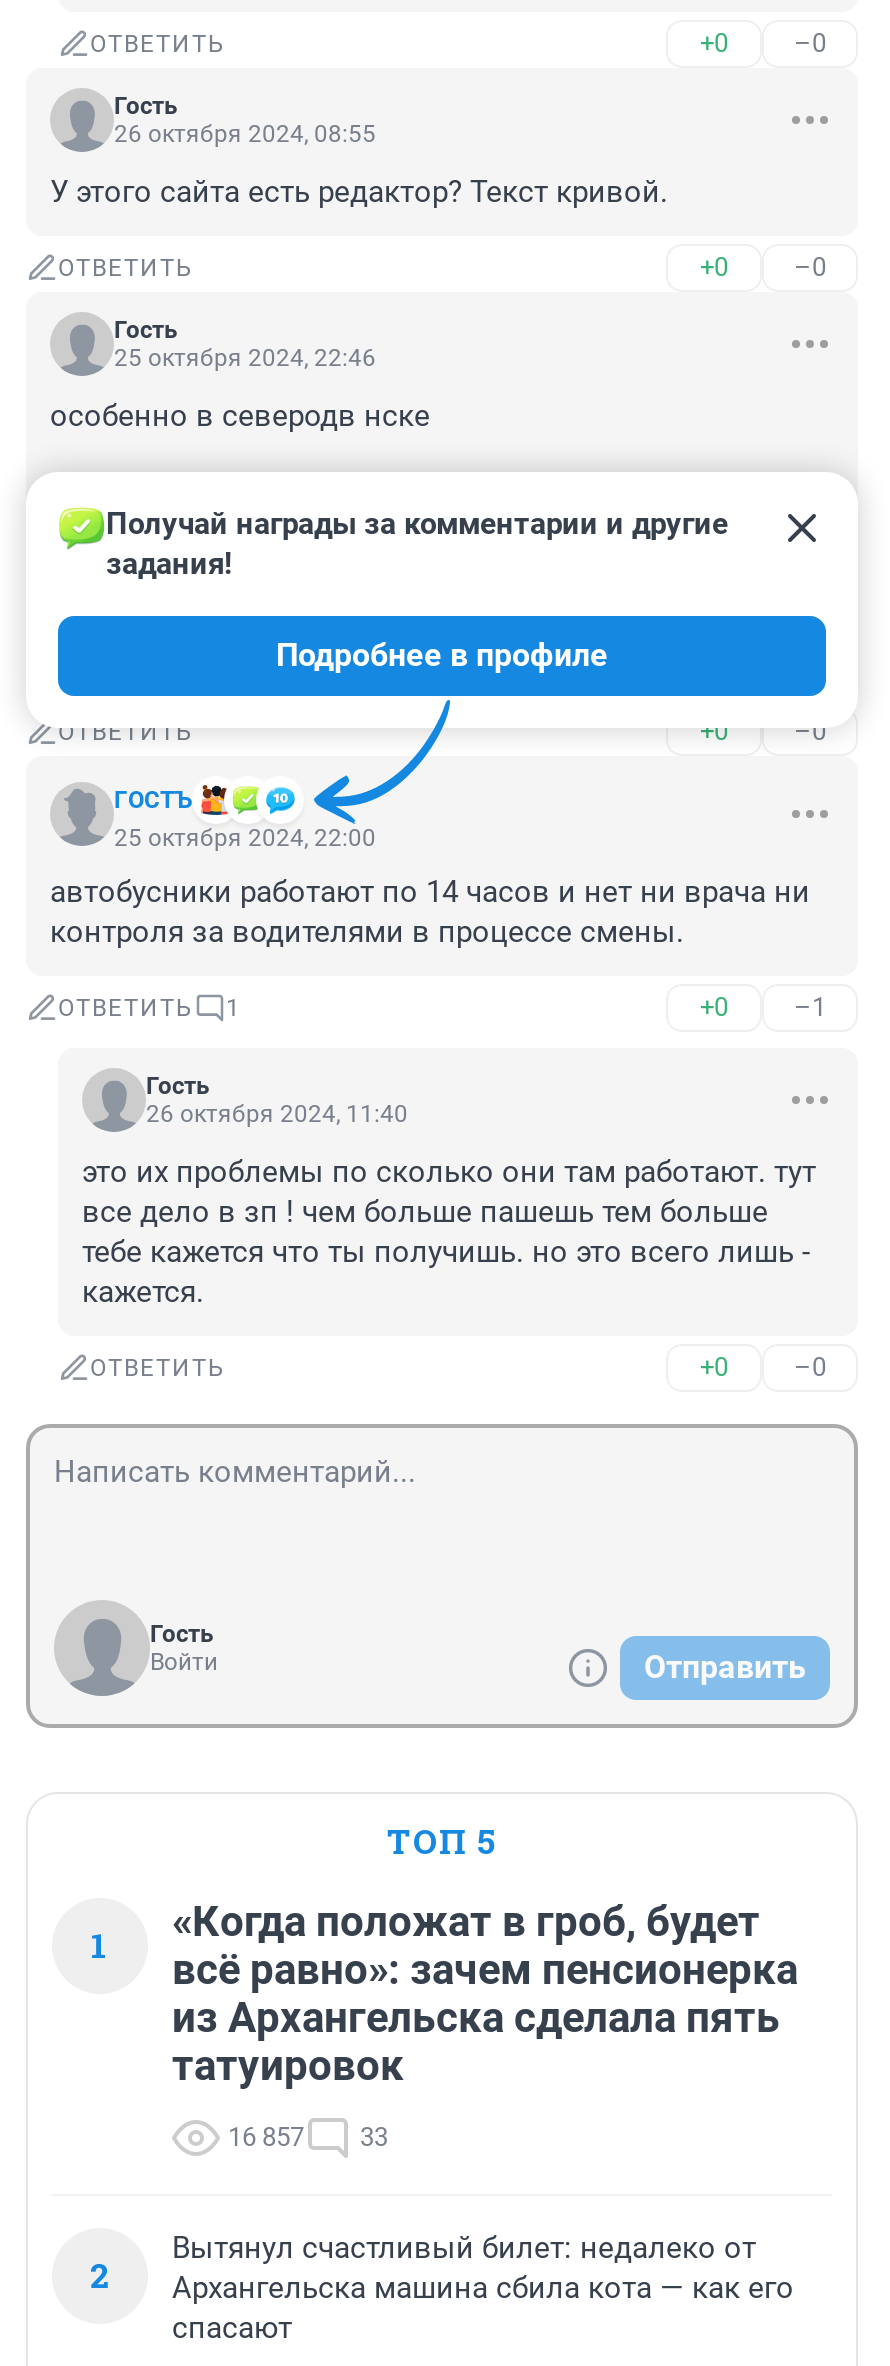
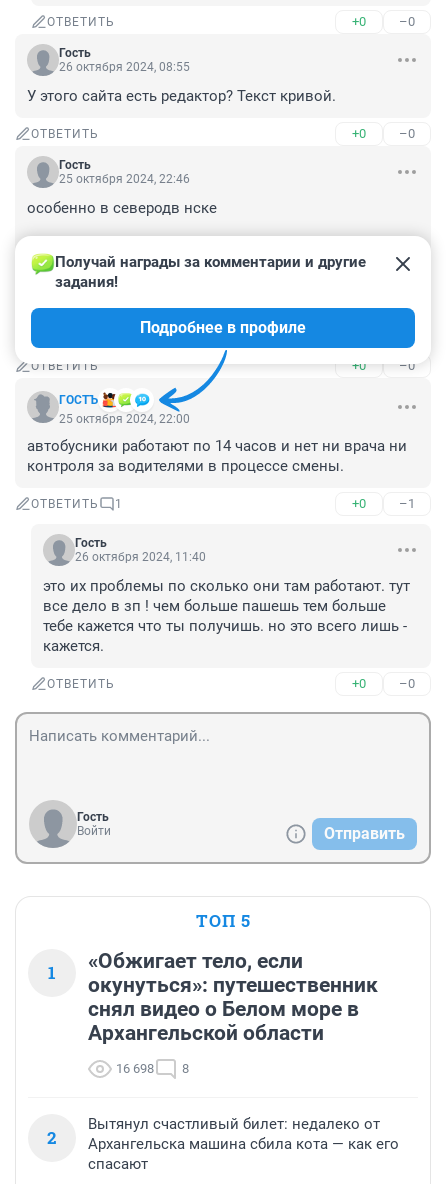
[172,1898,798,2090] «Когда положат в гроб, будет | всё равно»: зачем пенсионерка | из Архангельска сделала пять | татуировок -> [88,949,378,1045] «Обжигает тело, если | окунуться»: путешественник | снял видео о Белом море в | Архангельской области
[228,2122,388,2152] 16 857 | 33 -> [116,1061,189,1076] 16 698 | 8

